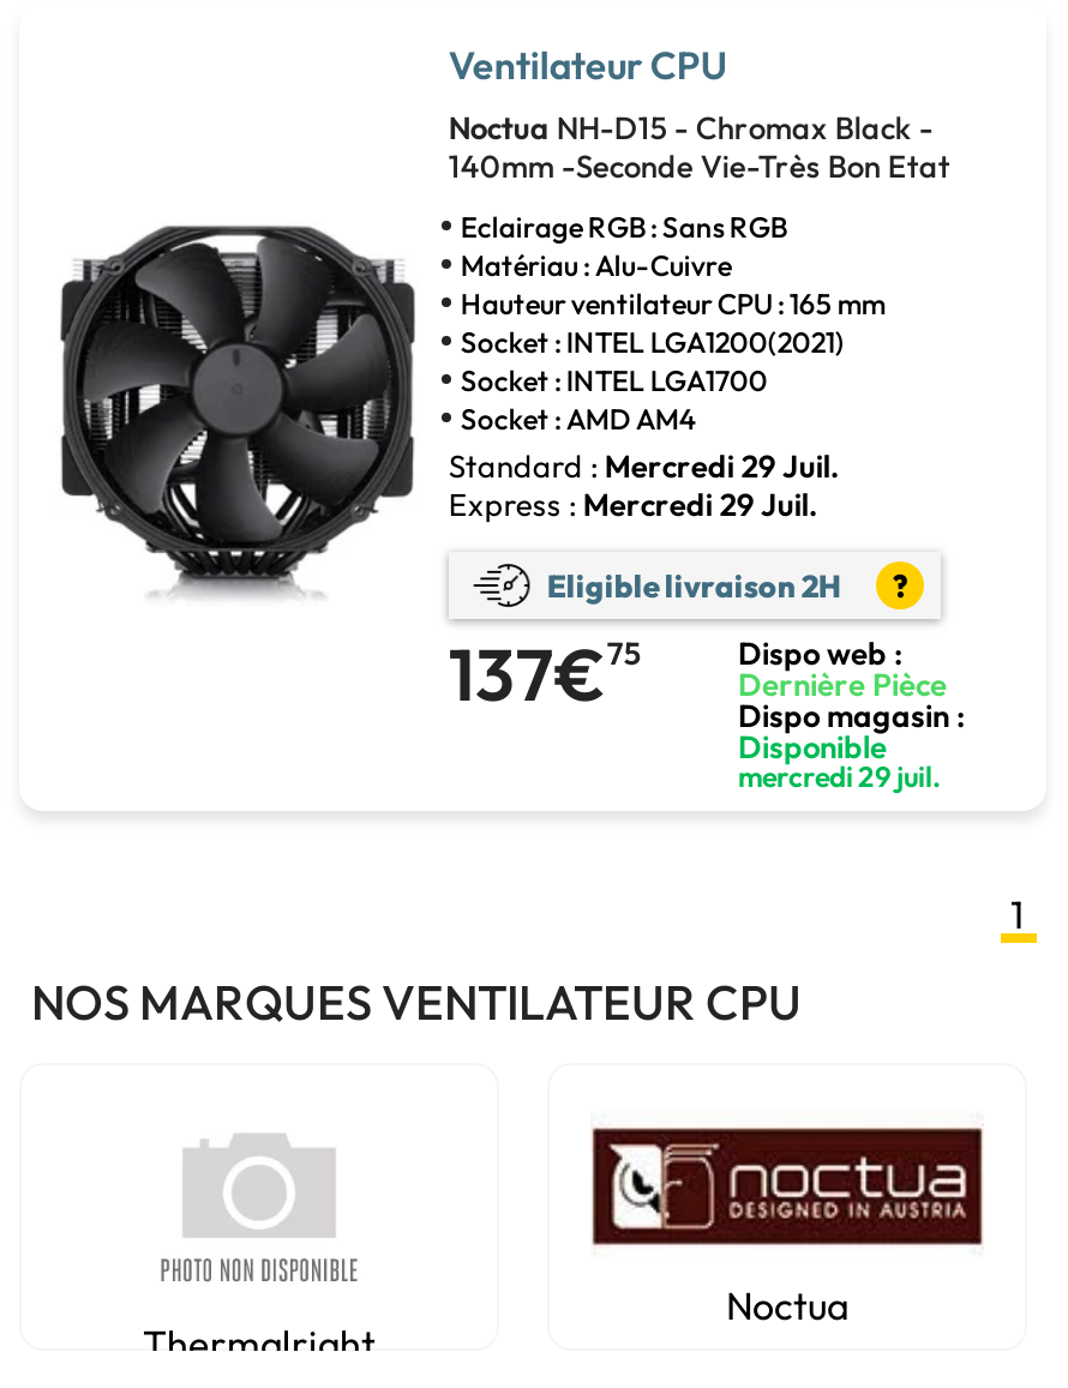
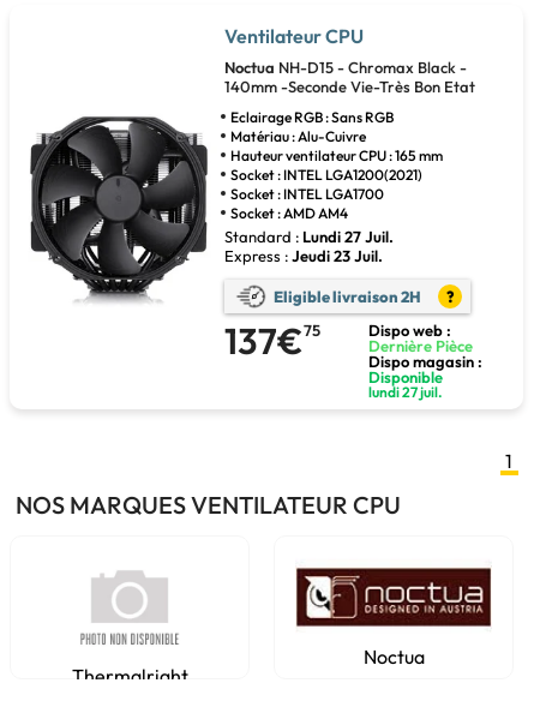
[449,447,840,485] Standard : Mercredi 29 Juil. -> [224,227,393,246] Standard : Lundi 27 Juil.
[449,485,818,524] Express : Mercredi 29 Juil. -> [224,246,383,266] Express : Jeudi 23 Juil.
[738,759,942,795] mercredi 29 juil. -> [369,383,443,401] lundi 27 juil.

